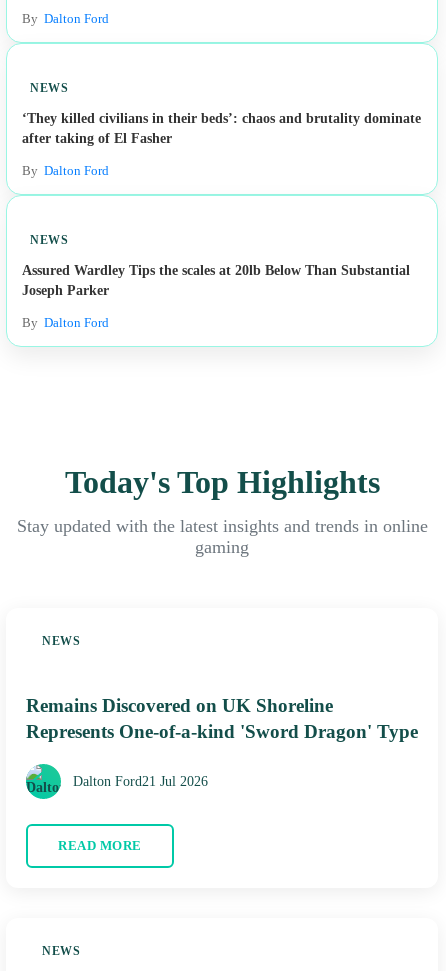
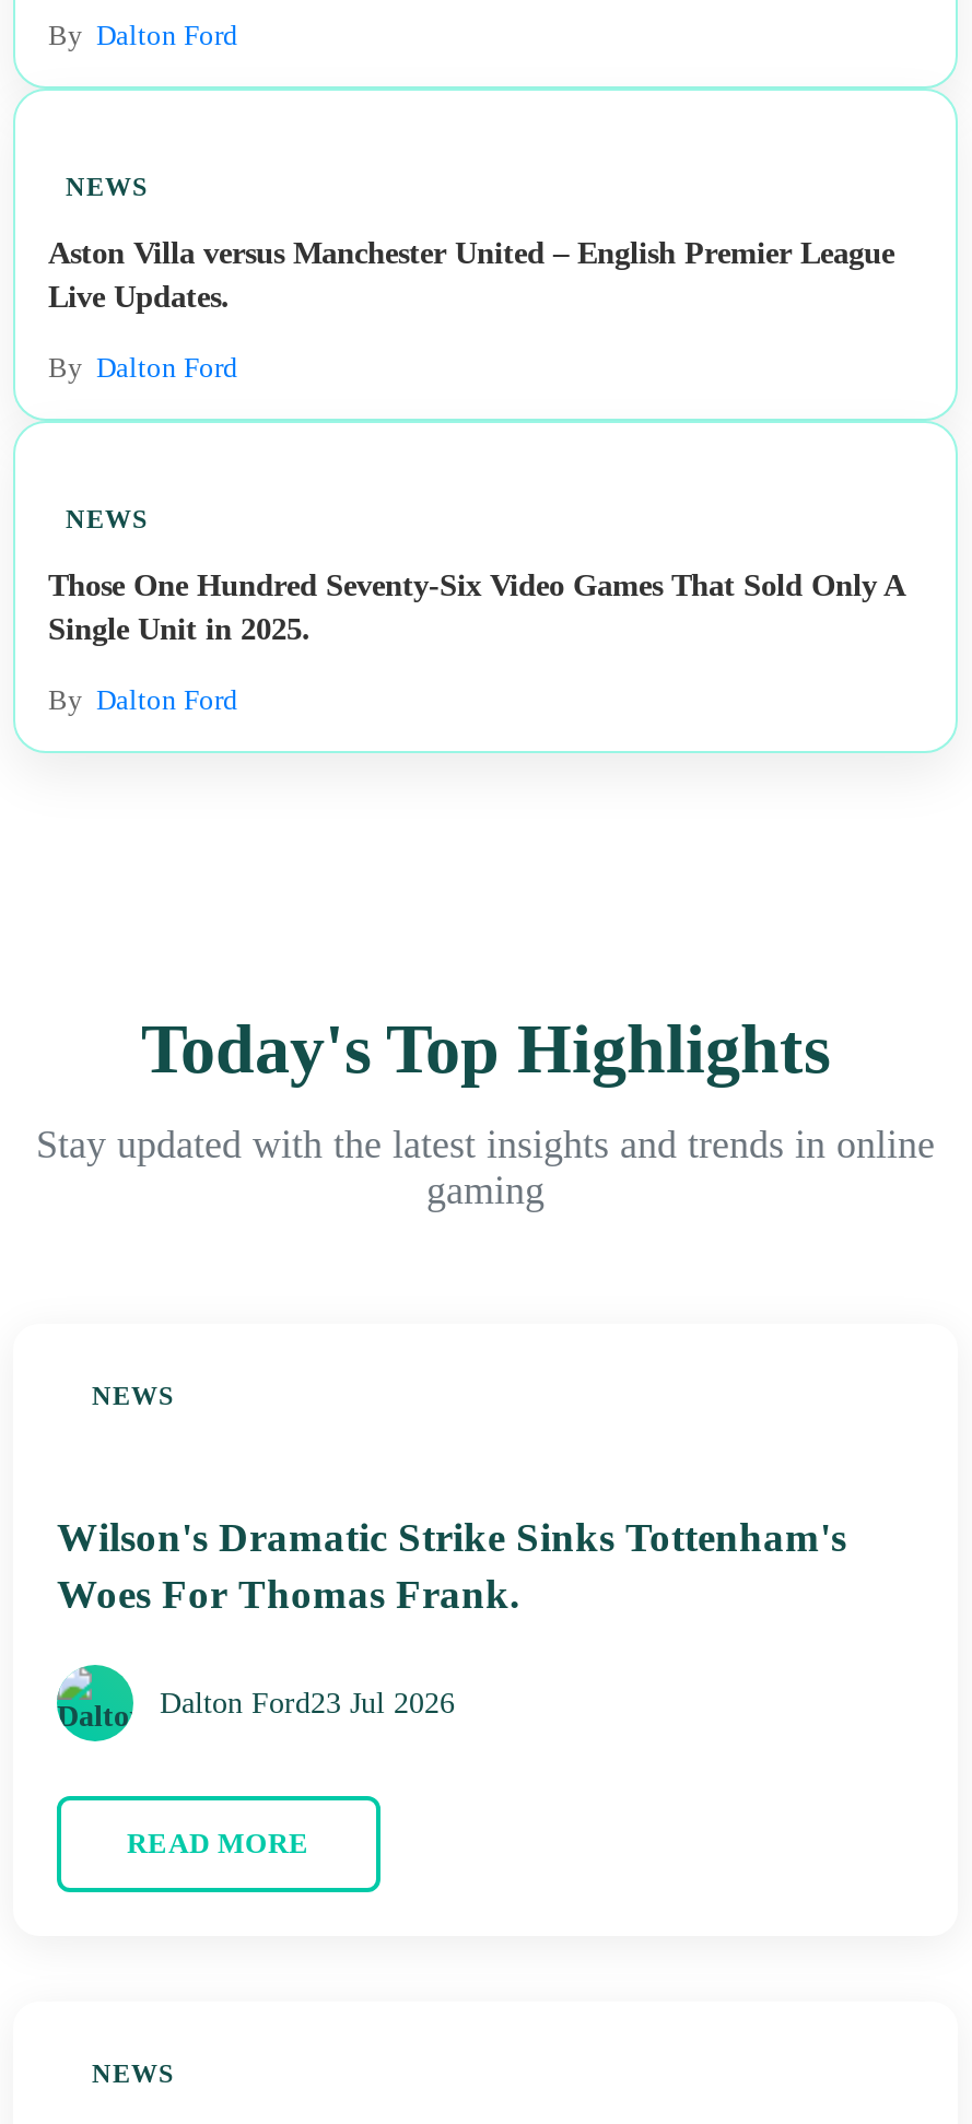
[22,110,421,146] ‘They killed civilians in their beds’: chaos and brutality dominate | after taking of El Fasher -> [48,235,894,314] Aston Villa versus Manchester United – English Premier League | Live Updates.
[22,262,410,298] Assured Wardley Tips the scales at 20lb Below Than Substantial | Joseph Parker -> [48,567,903,646] Those One Hundred Seventy-Six Video Games That Sold Only A | Single Unit in 2025.
[26,695,418,742] Remains Discovered on UK Shoreline | Represents One-of-a-kind 'Sword Dragon' Type -> [57,1515,846,1617] Wilson's Dramatic Strike Sinks Tottenham's | Woes For Thomas Frank.
[73,773,208,788] Dalton Ford21 Jul 2026 -> [160,1686,455,1718] Dalton Ford23 Jul 2026

